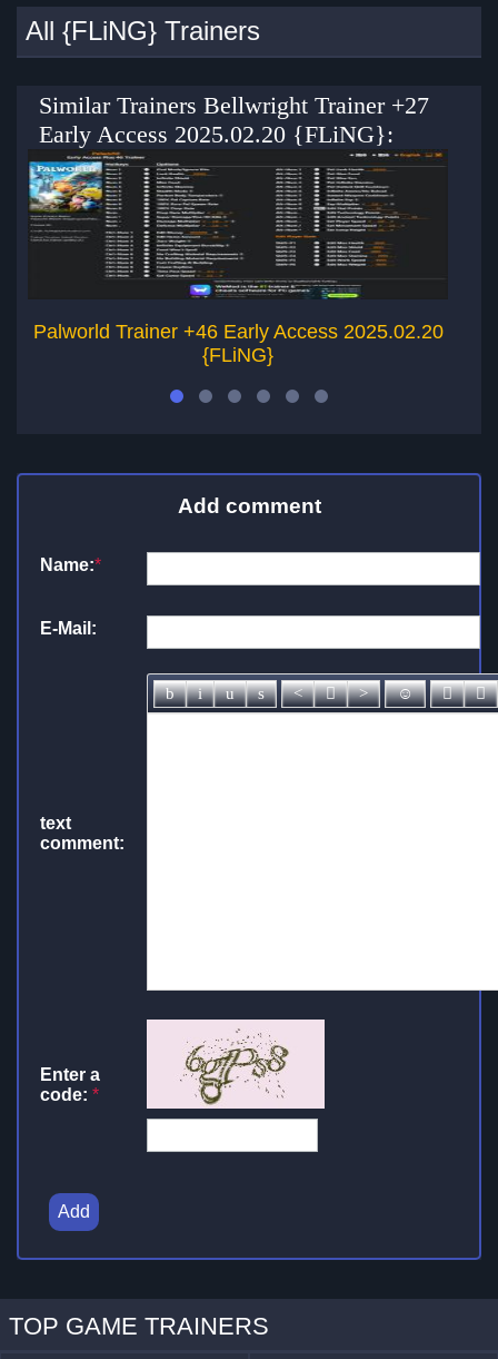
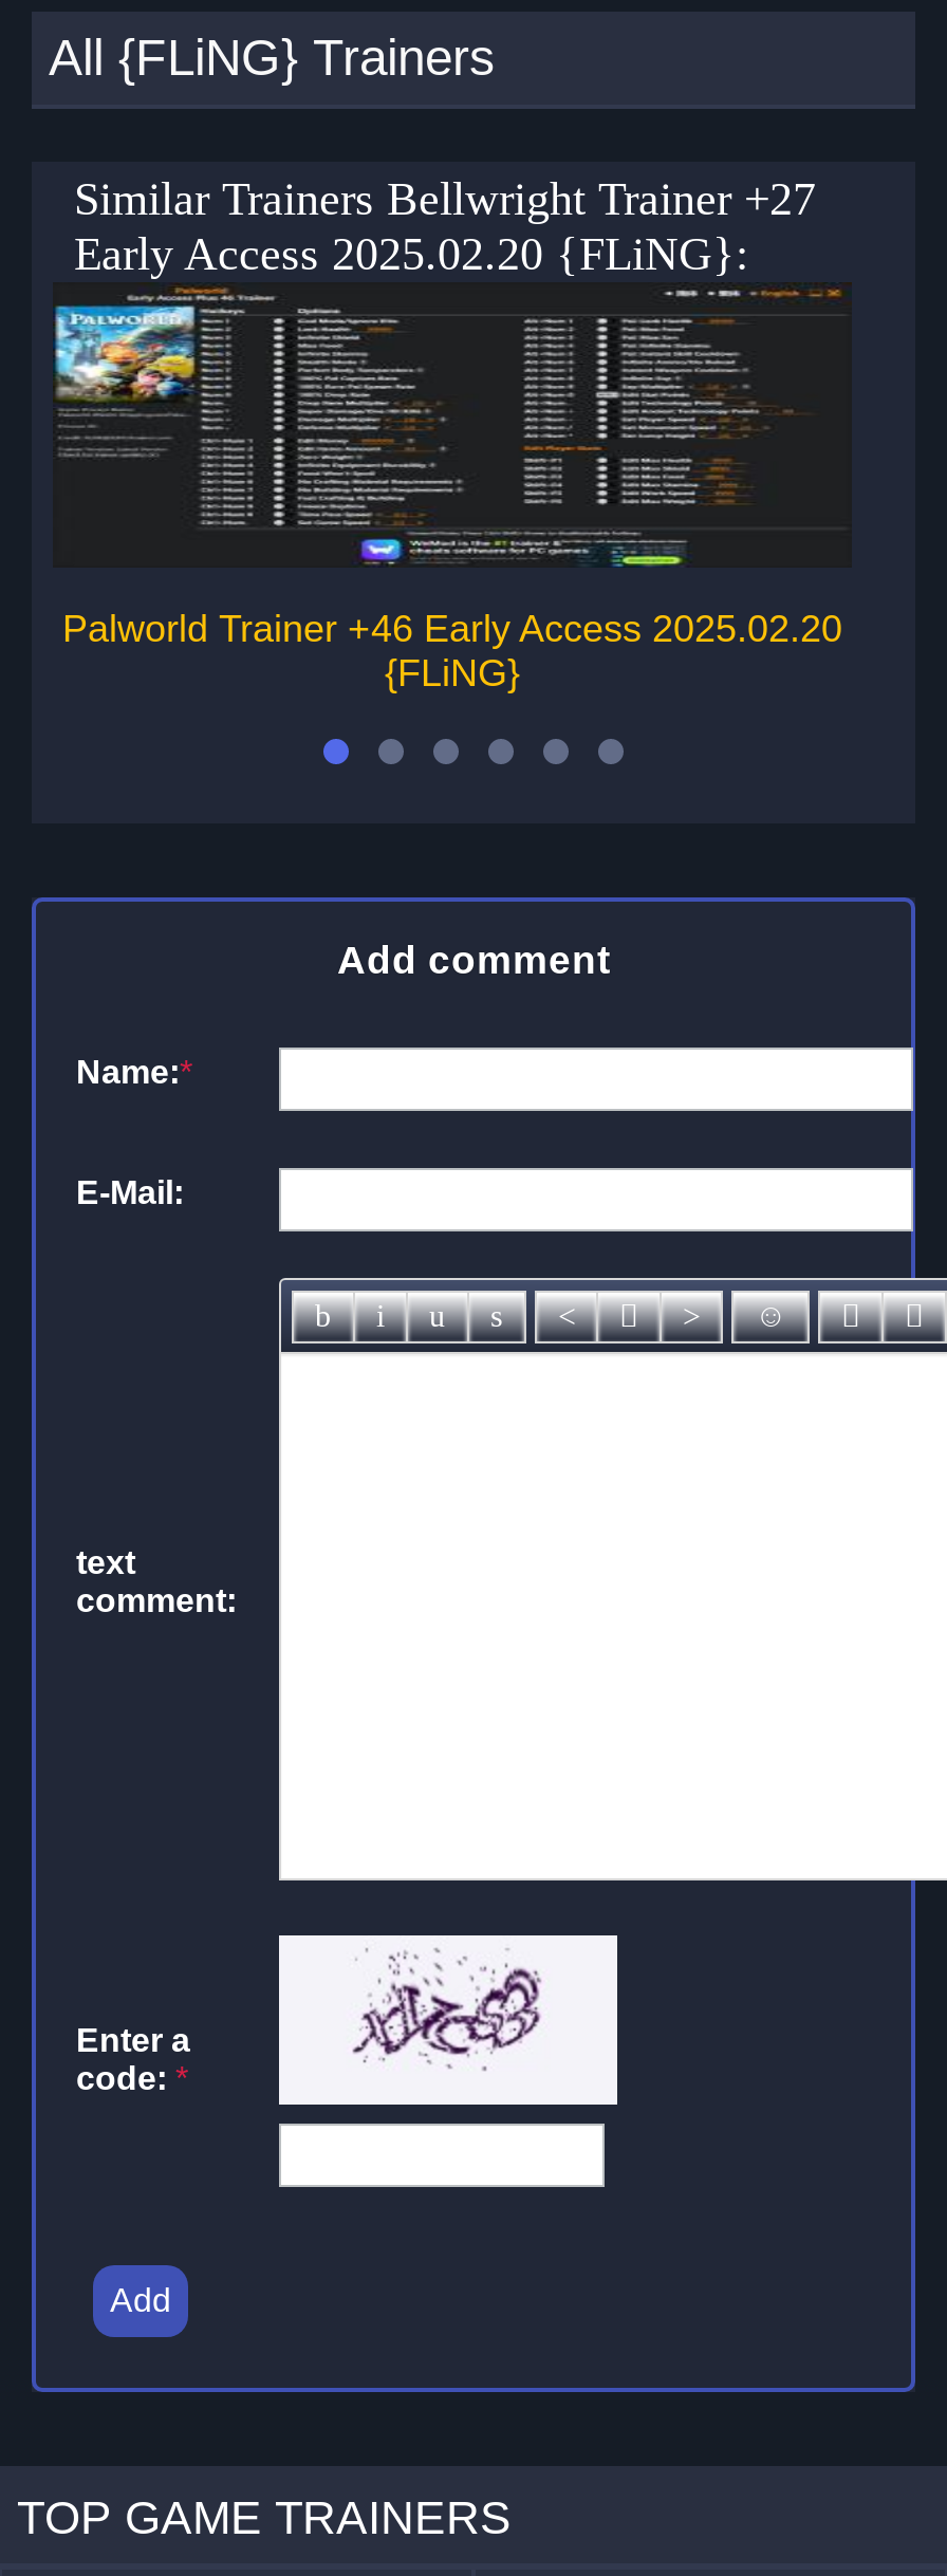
[179,1027,290,1105] [image] -> [351,1948,550,2100] [image]

